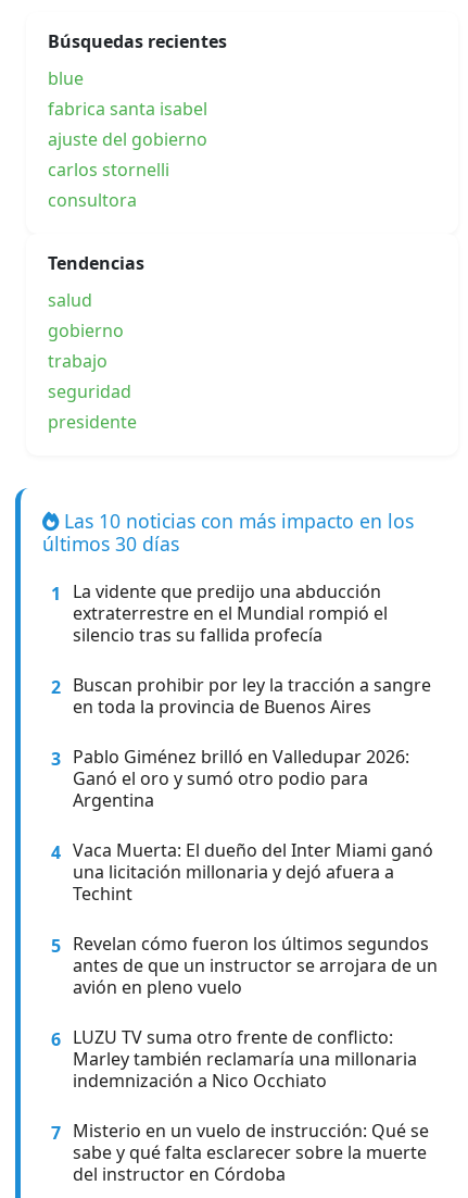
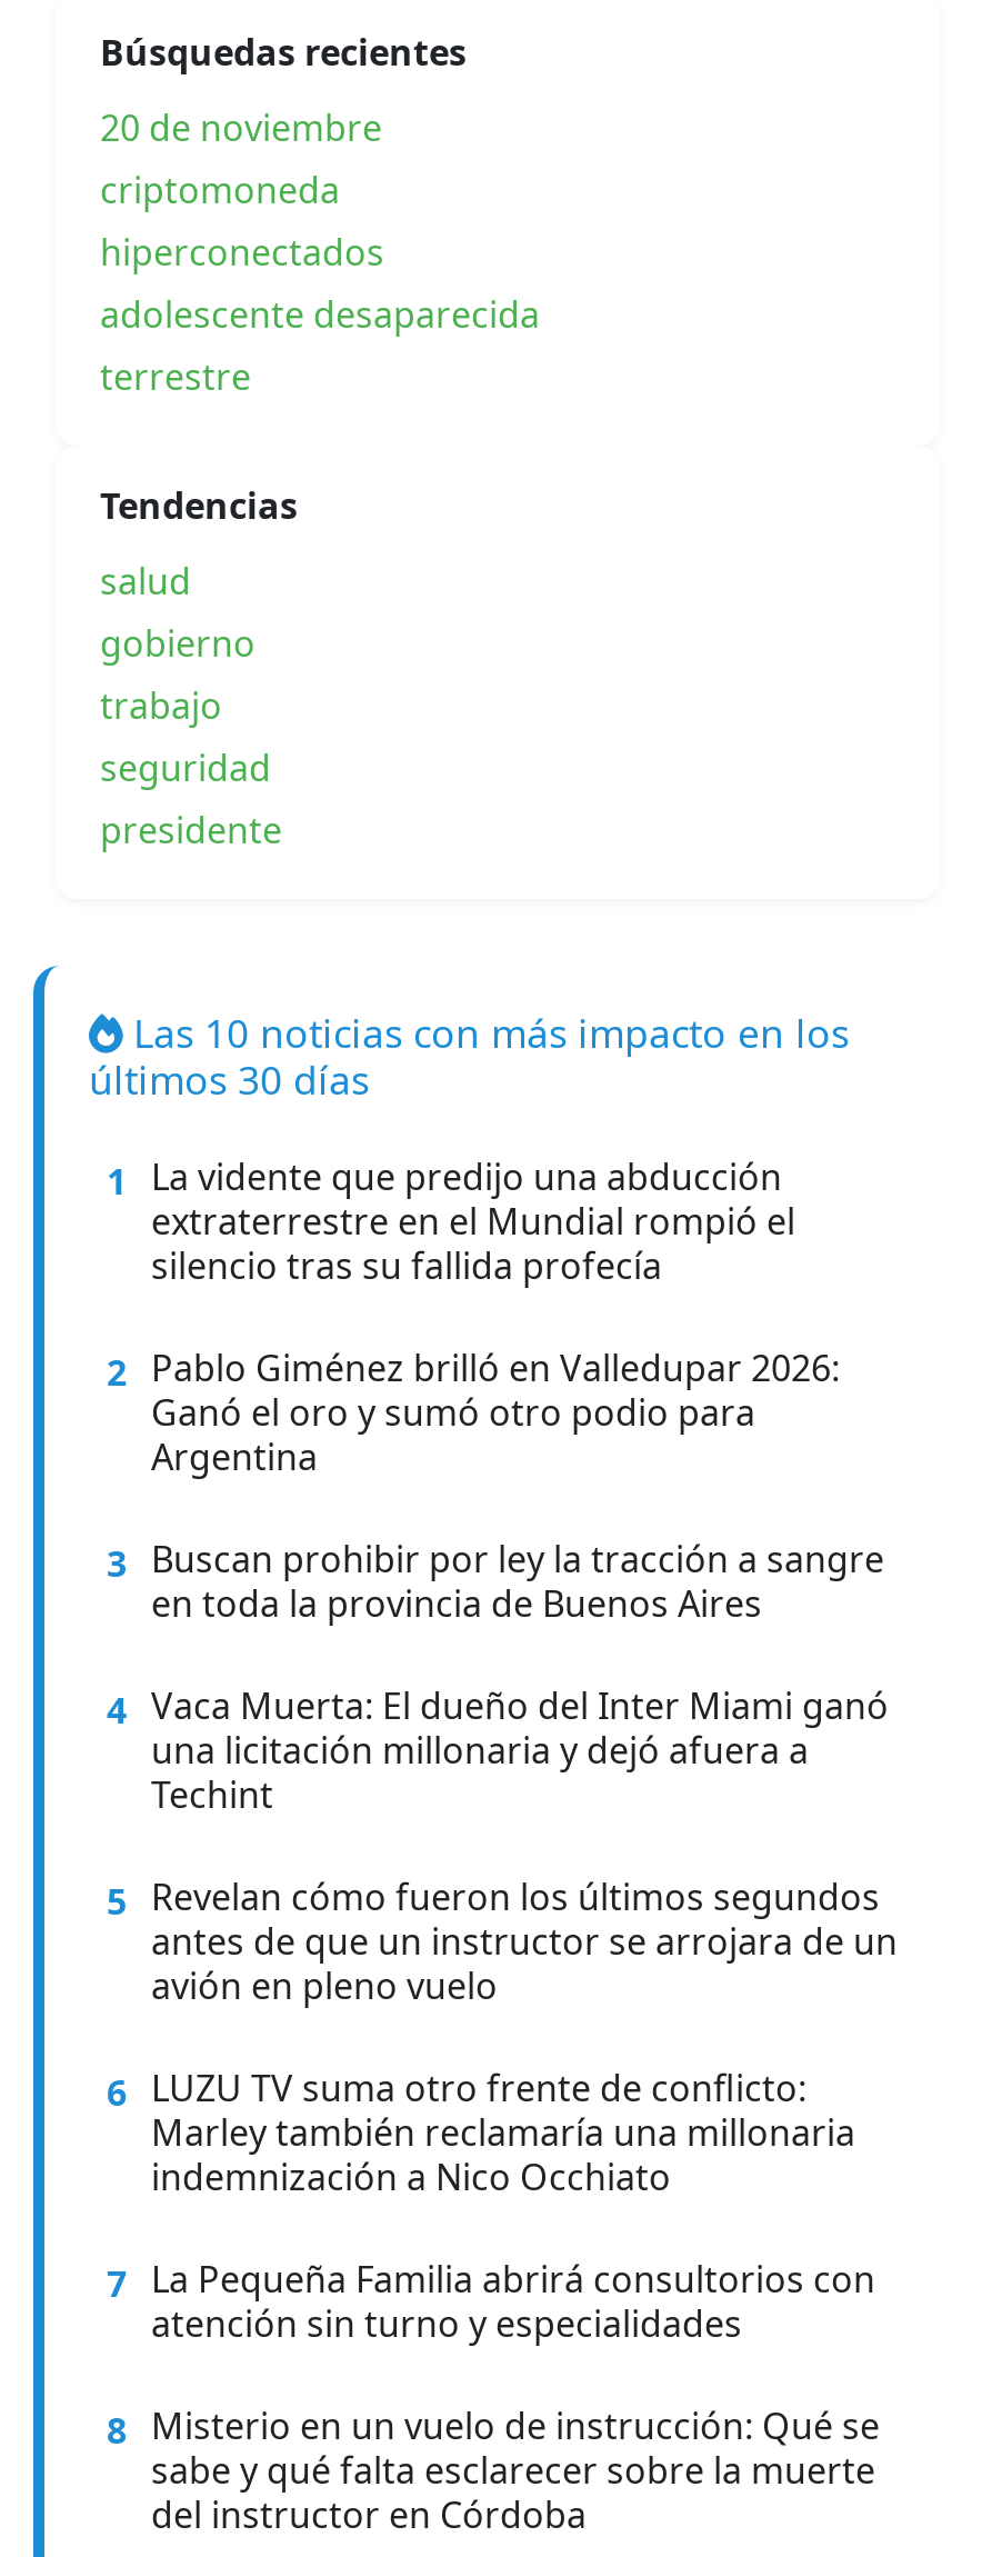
[48,67,207,212] blue | fabrica santa isabel | ajuste del gobierno | carlos stornelli | consultora -> [100,104,540,402] 20 de noviembre | criptomoneda | hiperconectados | adolescente desaparecida | terrestre
[51,673,431,771] 2 Buscan prohibir por ley la tracción a sangre | 3 Pablo Giménez brilló en Valledupar 2026: -> [107,1344,840,1398] 2 Pablo Giménez brilló en Valledupar 2026:
moved [73,695,371,719] -> [151,1580,762,1629]: en toda la provincia de Buenos Aires
moved [73,767,368,813] -> [151,1389,755,1482]: Ganó el oro y sumó otro podio para | Argentina
none -> [107,1536,884,1589] 3 Buscan prohibir por ley la tracción a sangre
[51,1119,429,1145] 7 Misterio en un vuelo de instrucción: Qué se -> [107,2256,880,2456] 7 La Pequeña Familia abrirá consultorios con | atención sin turno y especialidades | 8 Misterio en un vuelo de instrucción: Qué se

